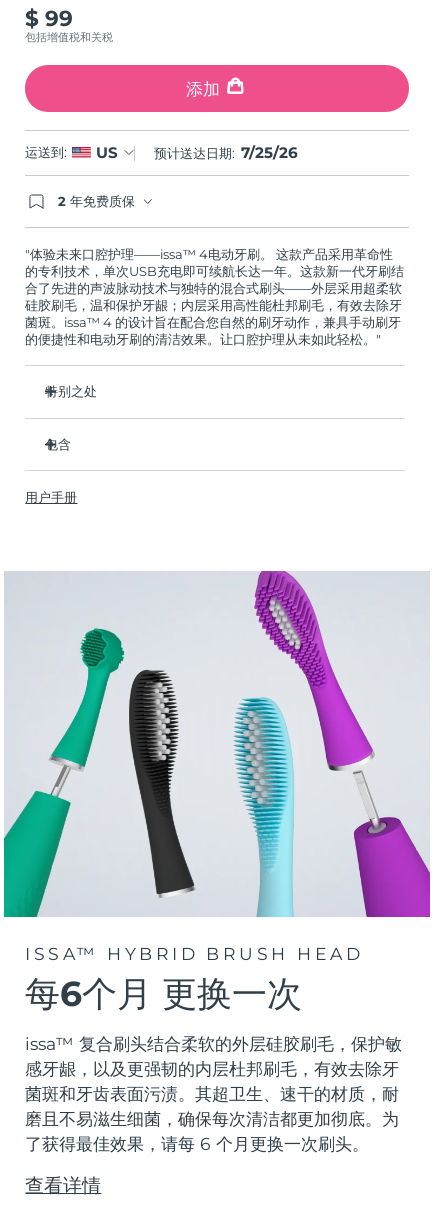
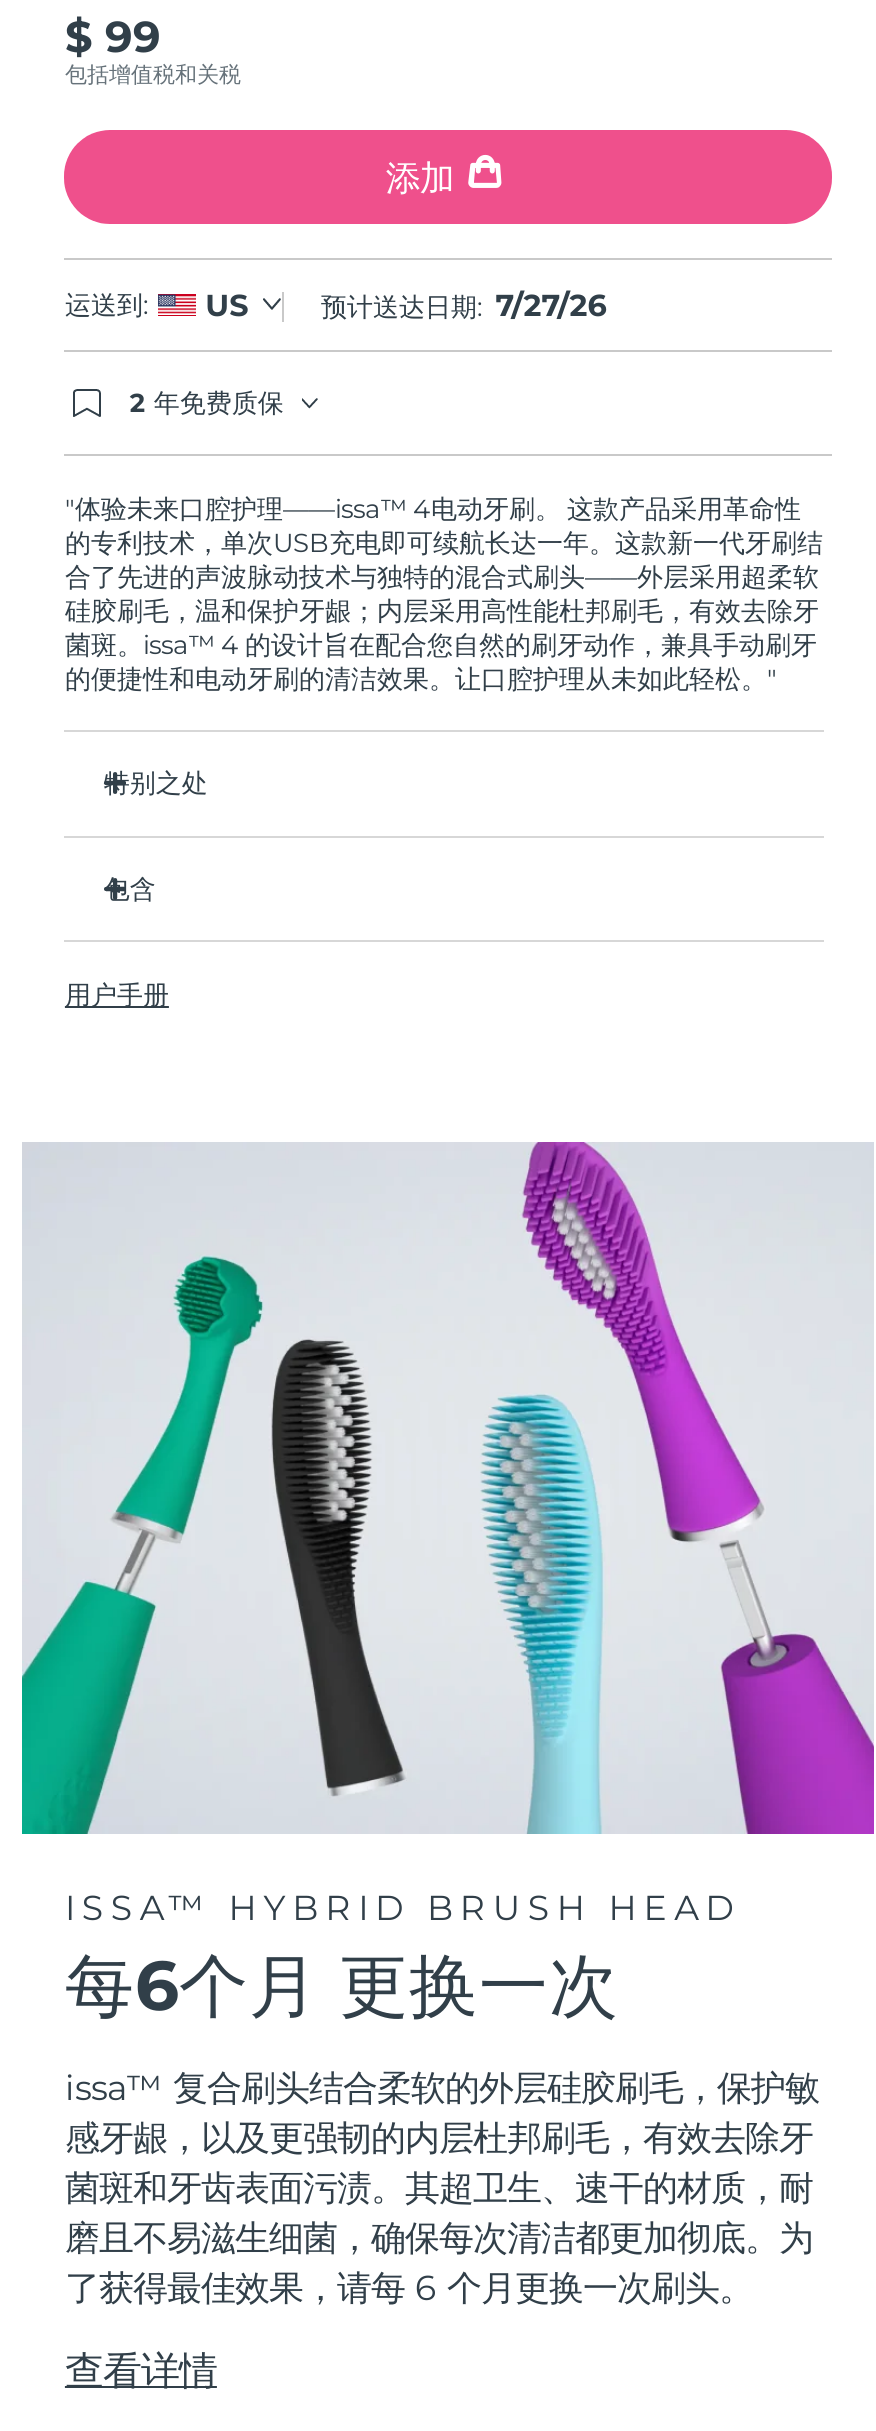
[153,143,298,162] 预计送达日期: 7/25/26 -> [321,285,608,323] 预计送达日期: 7/27/26

